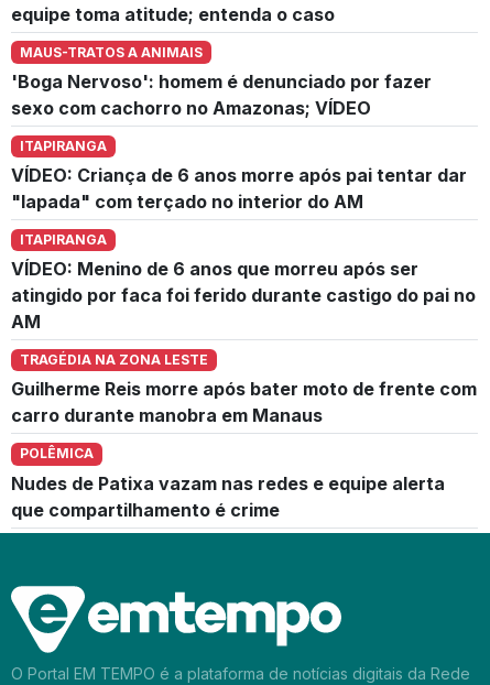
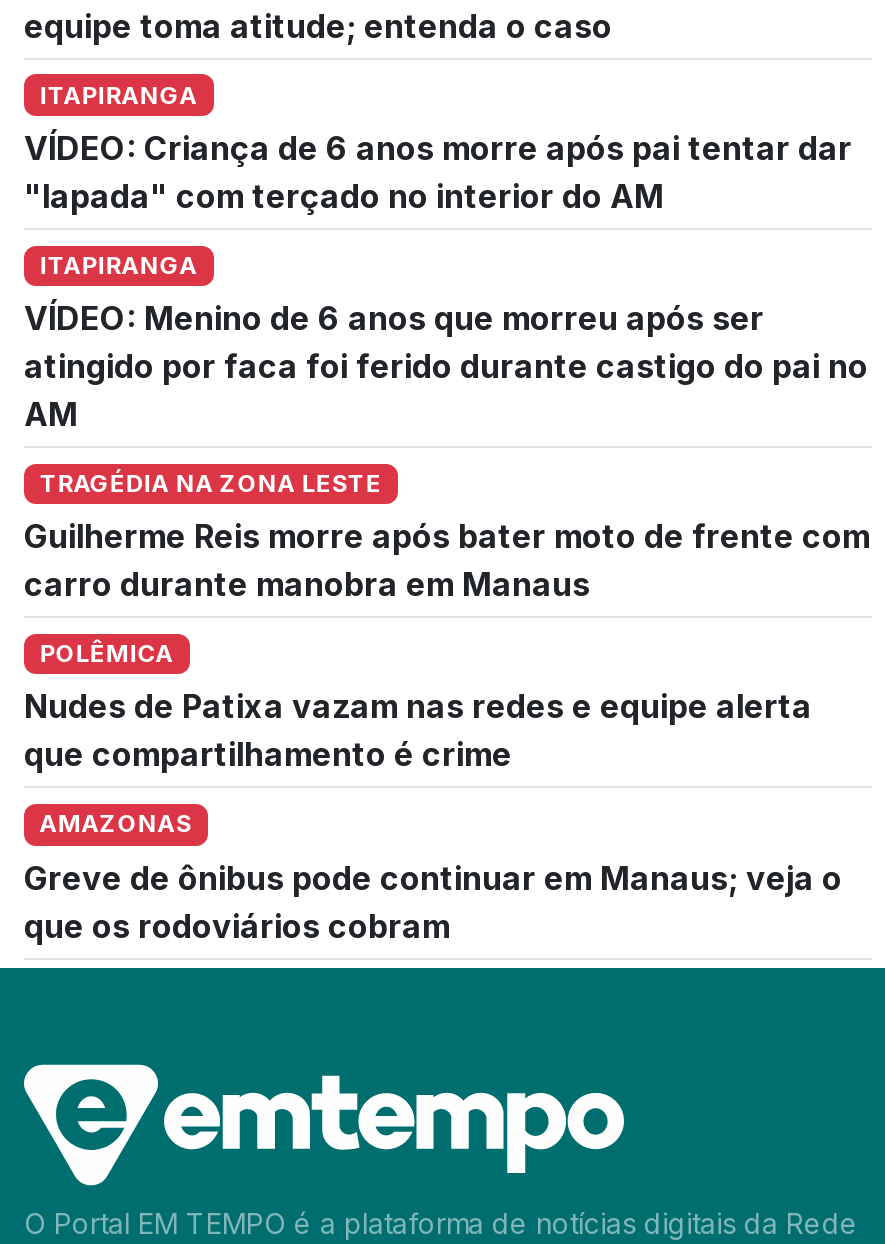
[11,44,432,119] MAUS-TRATOS A ANIMAIS | 'Boga Nervoso': homem é denunciado por fazer | sexo com cachorro no Amazonas; VÍDEO -> none
moved [11,138,477,520] -> [24,79,870,775]: ITAPIRANGA | VÍDEO: Criança de 6 anos morre após pai tentar dar | "lapada" com terçado no interior do AM | ... | Nudes de Patixa vazam nas redes e equipe alerta | que compartilhamento é crime
none -> [24,809,842,945] AMAZONAS | Greve de ônibus pode continuar em Manaus; veja o | que os rodoviários cobram

